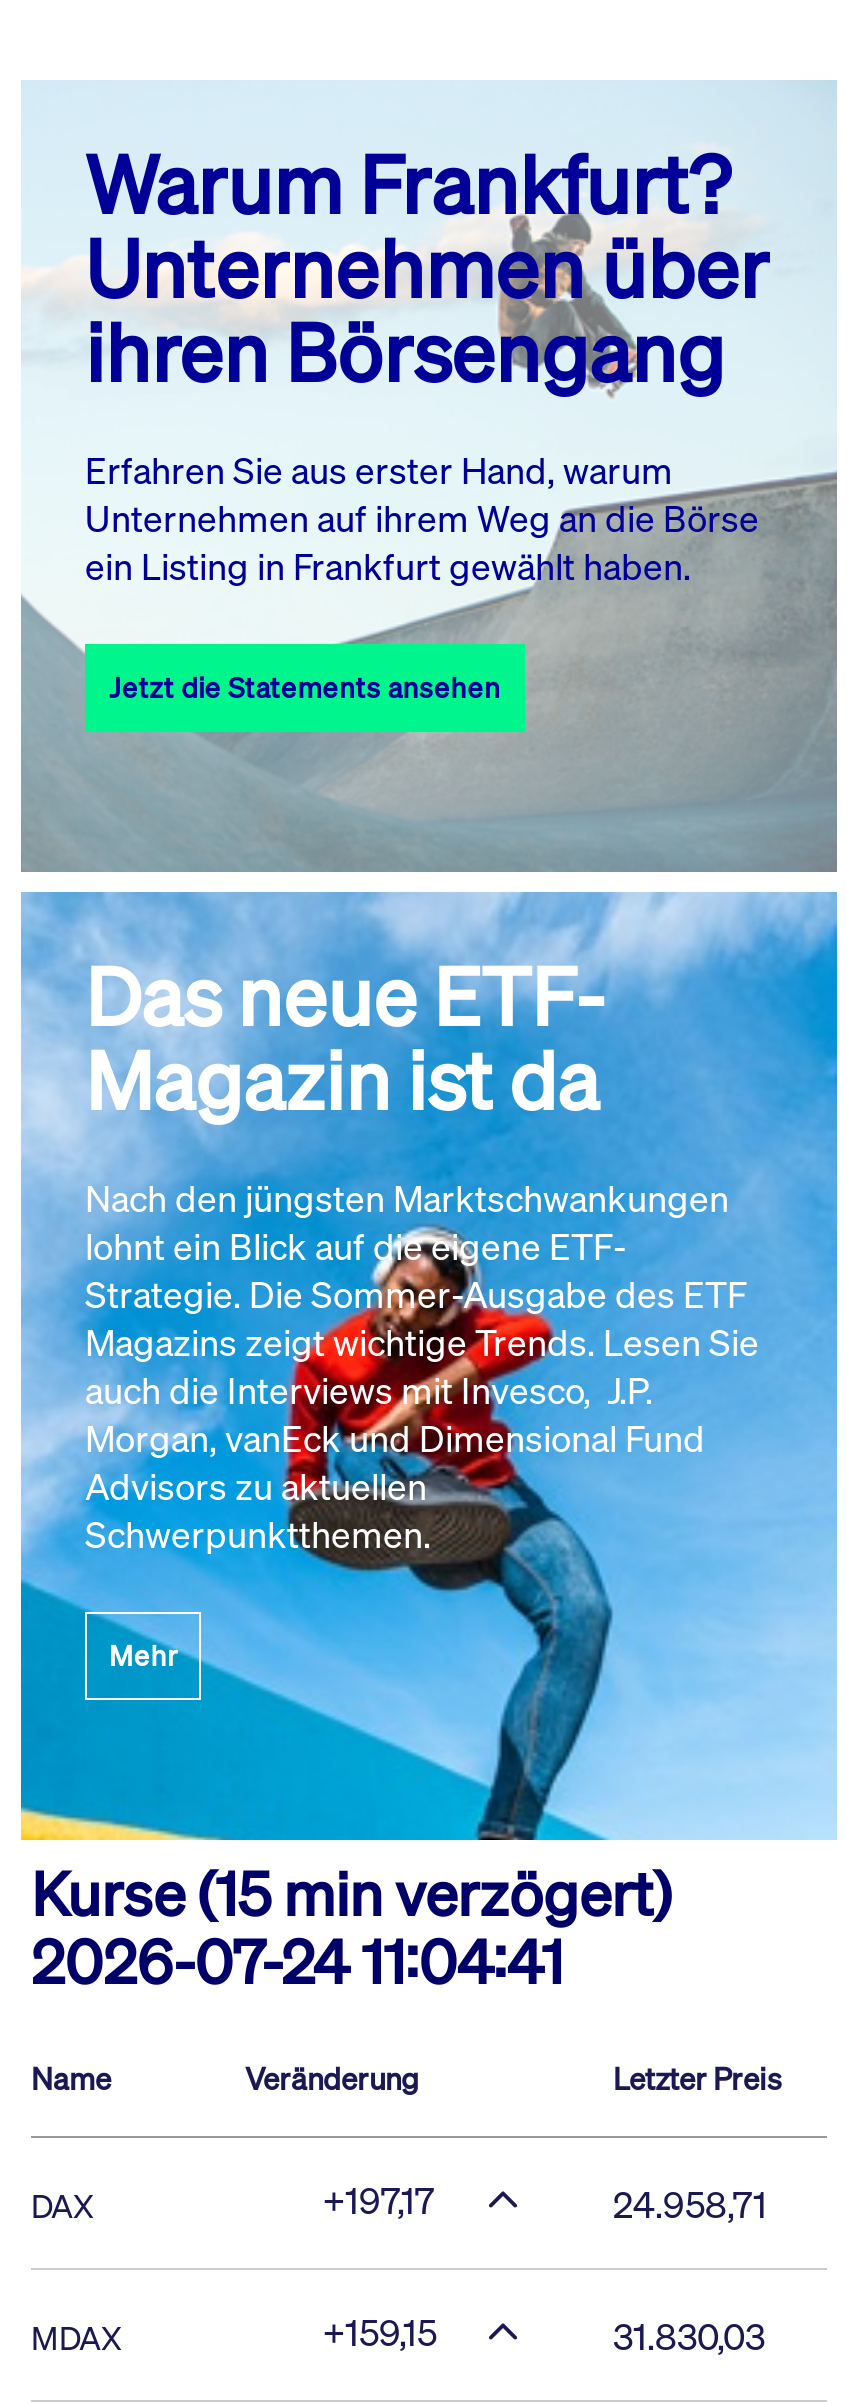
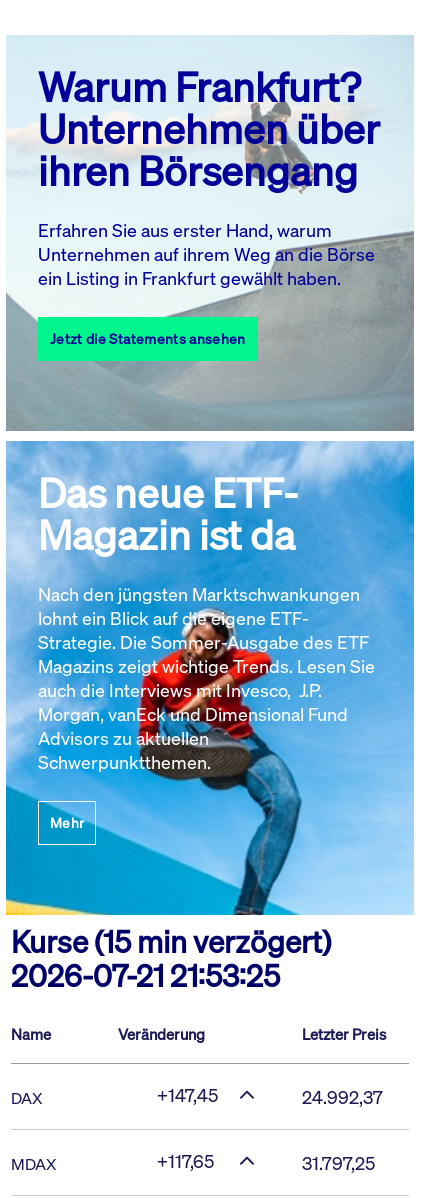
[31,1922,563,2002] 2026-07-24 11:04:41 -> [11,956,280,996] 2026-07-21 21:53:25
[323,2176,435,2224] +197,17 -> [157,1083,218,1107] +147,45
[613,2180,767,2228] 24.958,71 -> [302,1085,383,1109] 24.992,37
[323,2308,437,2356] +159,15 -> [157,1149,214,1173] +117,65
[613,2312,765,2360] 31.830,03 -> [302,1151,375,1175] 31.797,25

